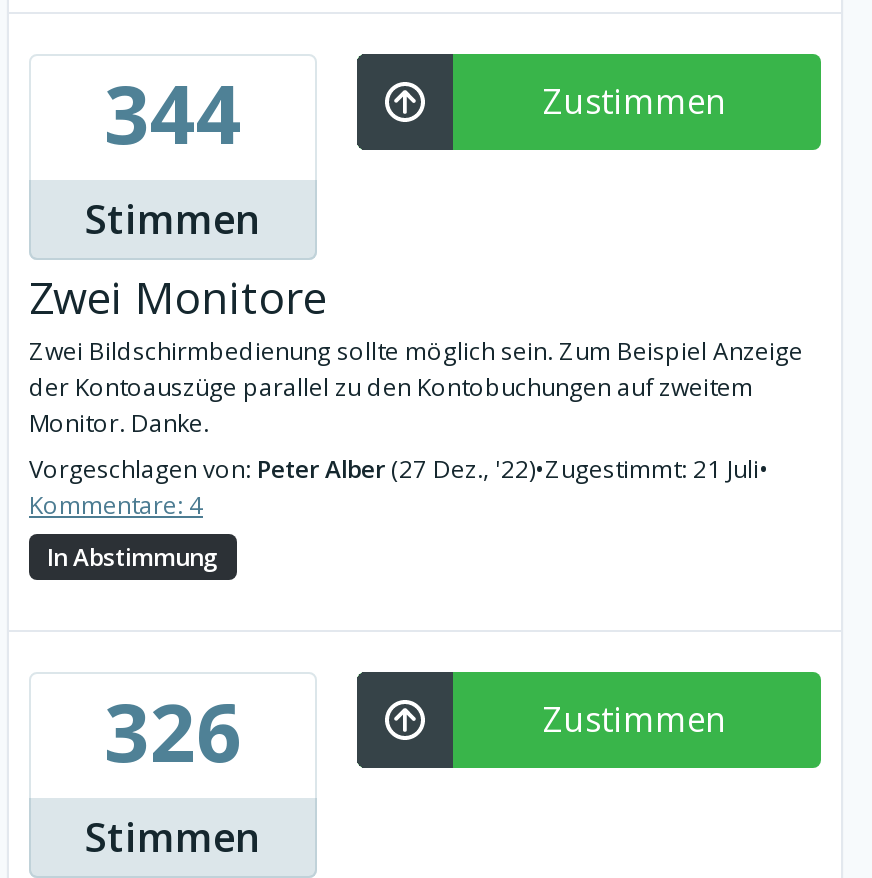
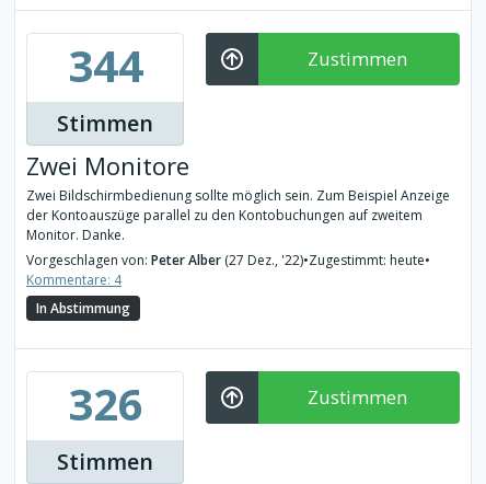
[29,452,769,486] Vorgeschlagen von: Peter Alber (27 Dez., '22)•Zugestimmt: 21 Juli• -> [26,251,430,269] Vorgeschlagen von: Peter Alber (27 Dez., '22)•Zugestimmt: heute•

